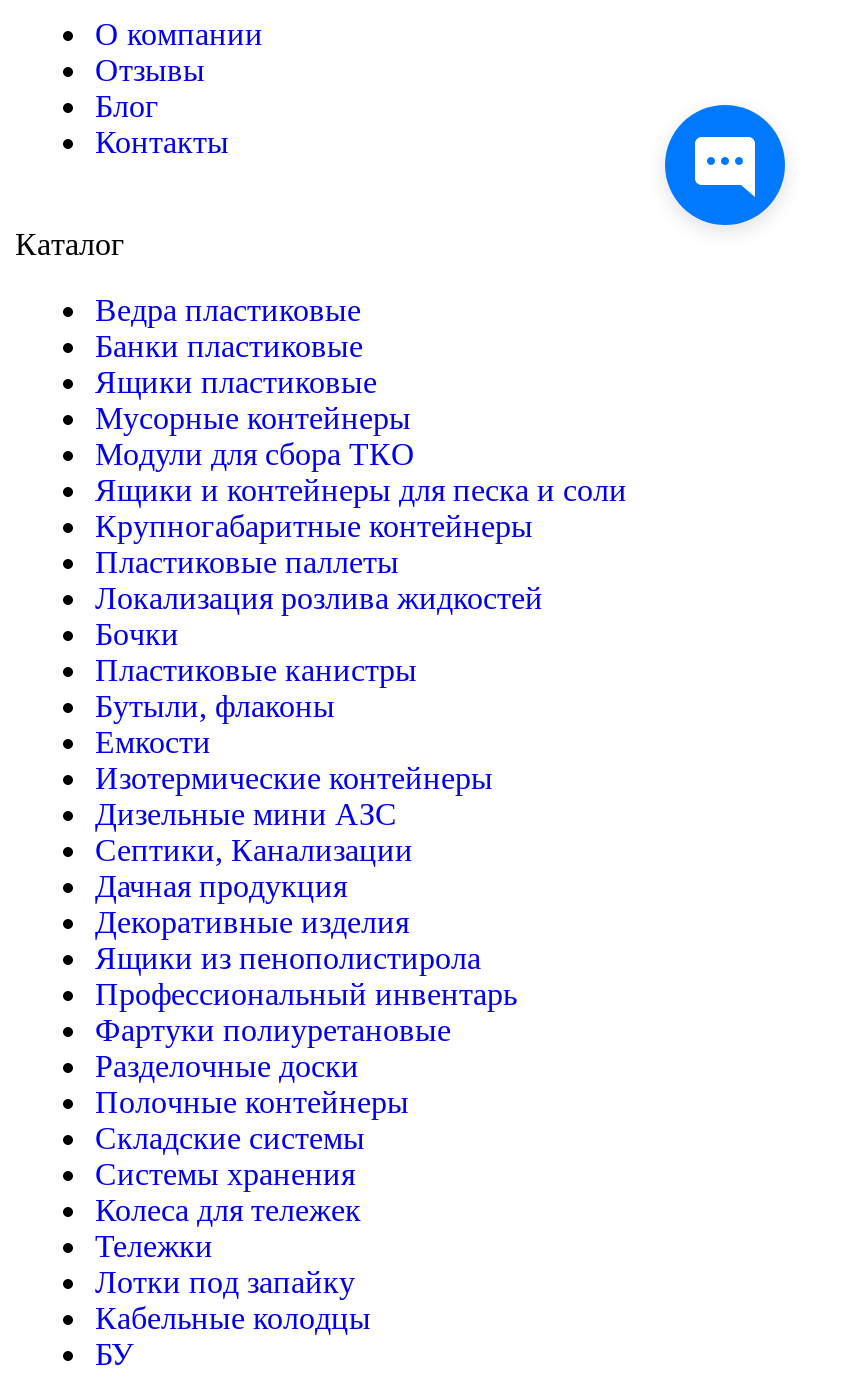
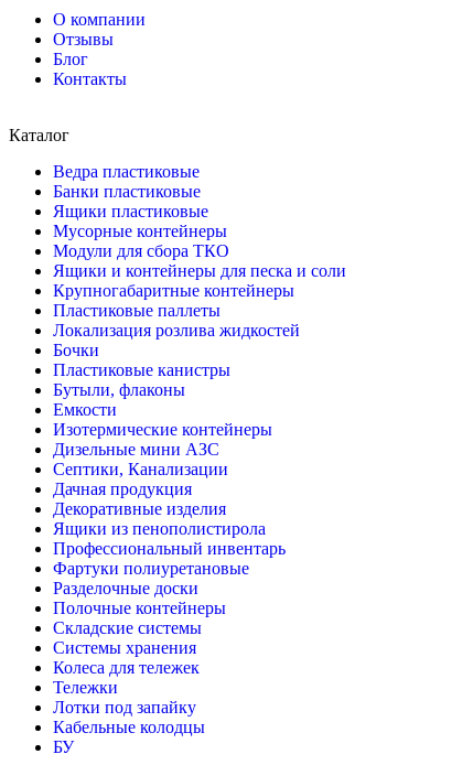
[661,101,789,229] [image] -> none

